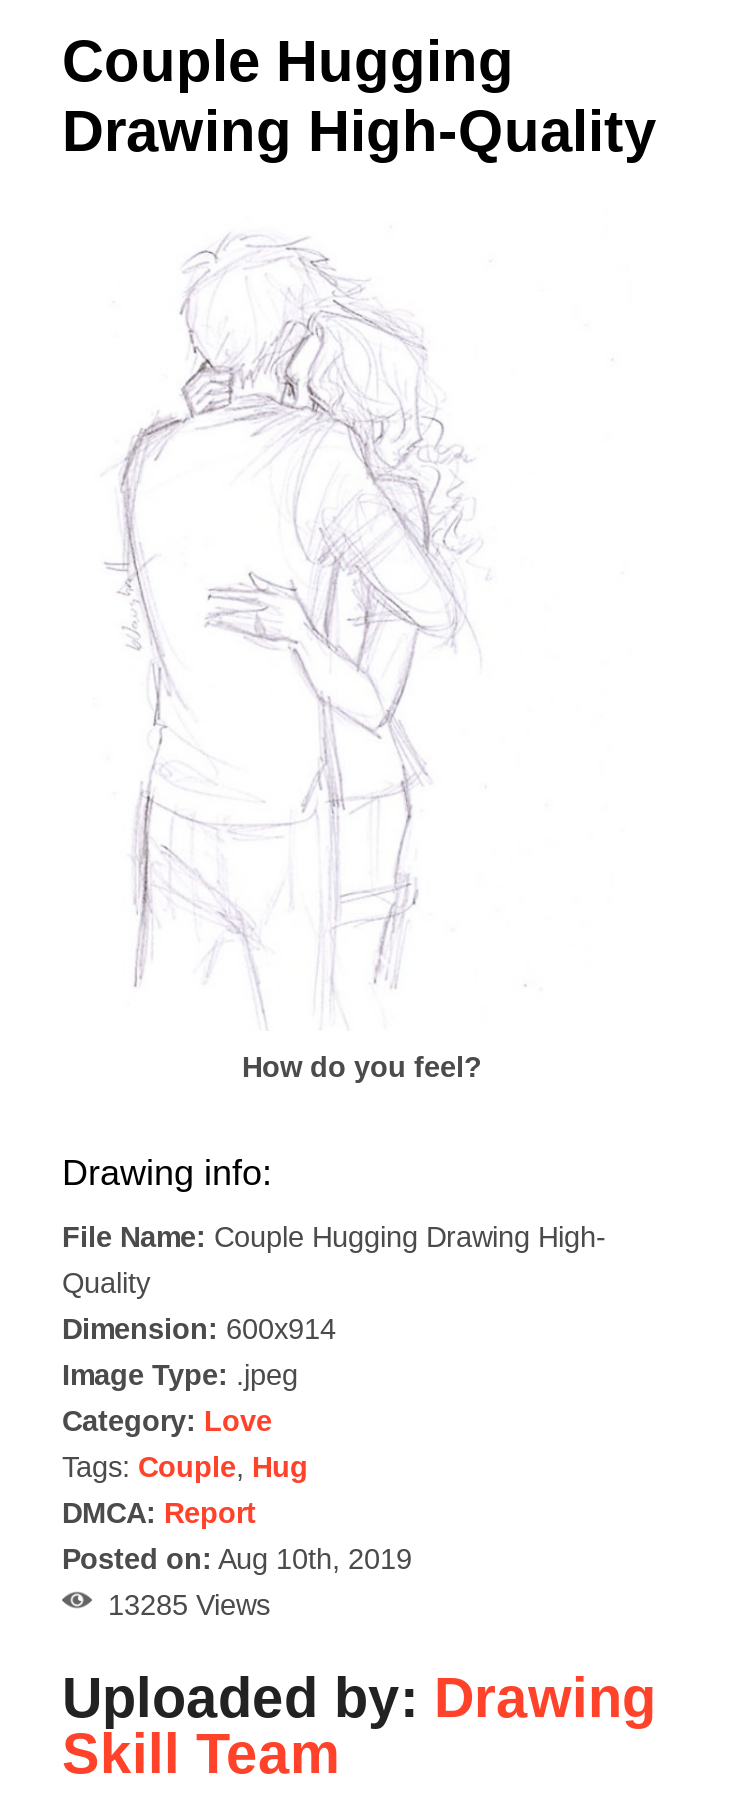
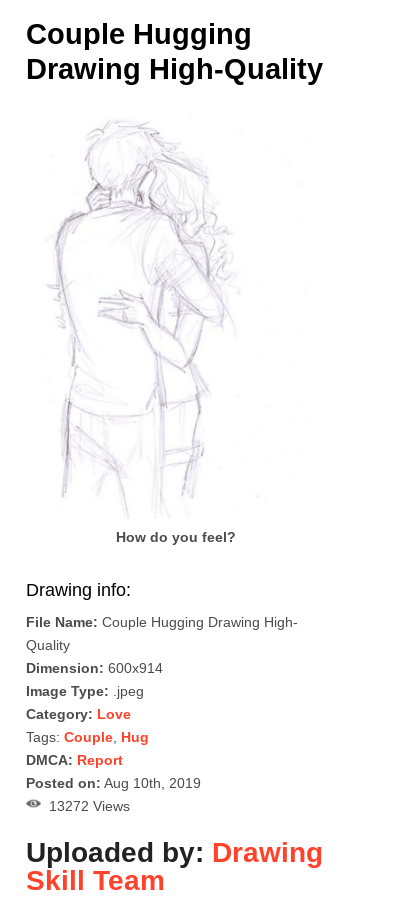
[92,1588,270,1620] 13285 Views -> [41,798,130,814] 13272 Views

